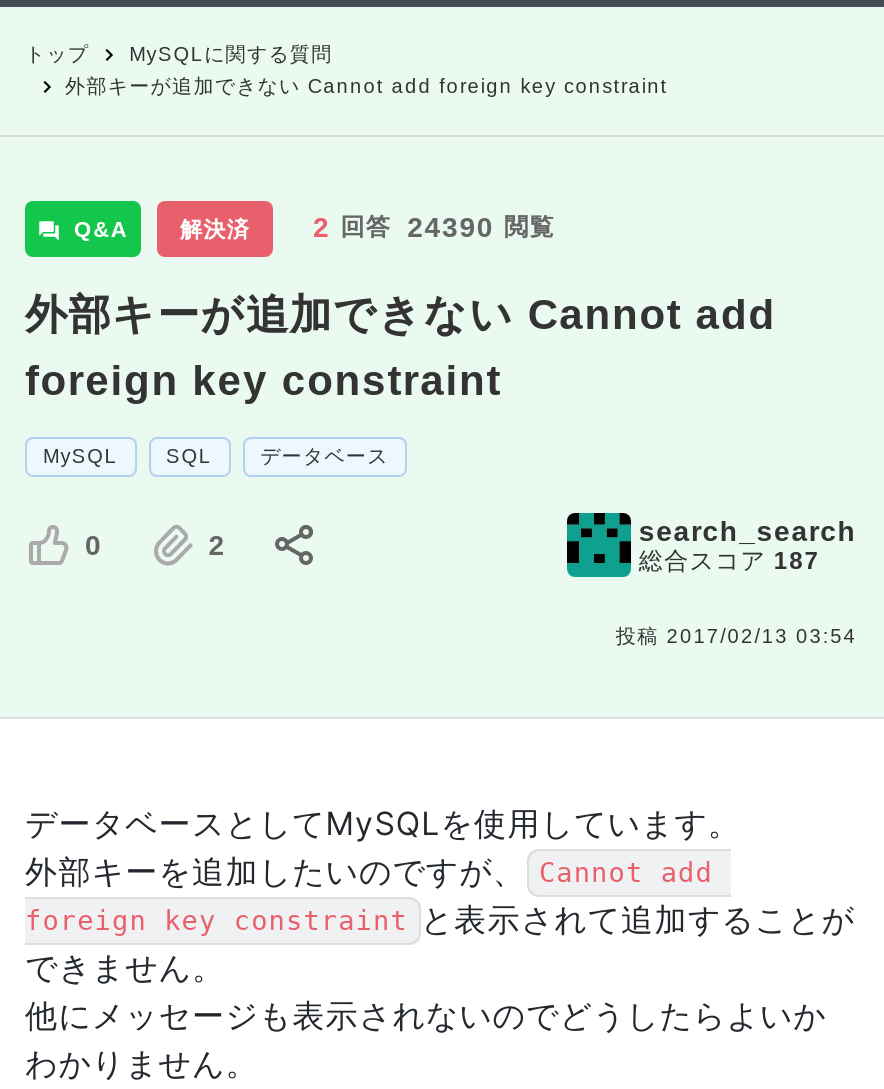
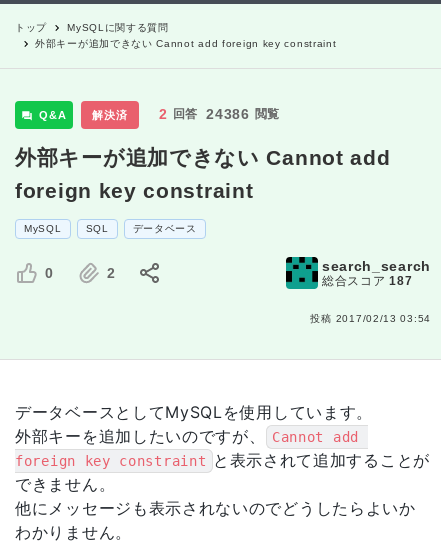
[313,211,555,243] 2 回答 24390 閲覧 -> [159,106,280,122] 2 回答 24386 閲覧

